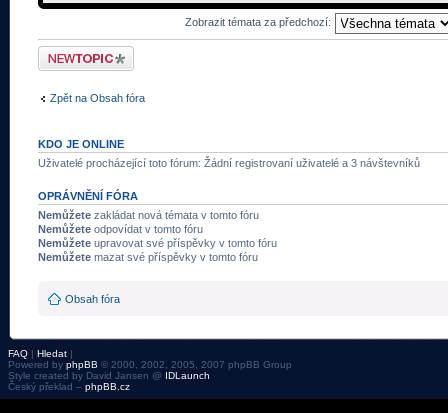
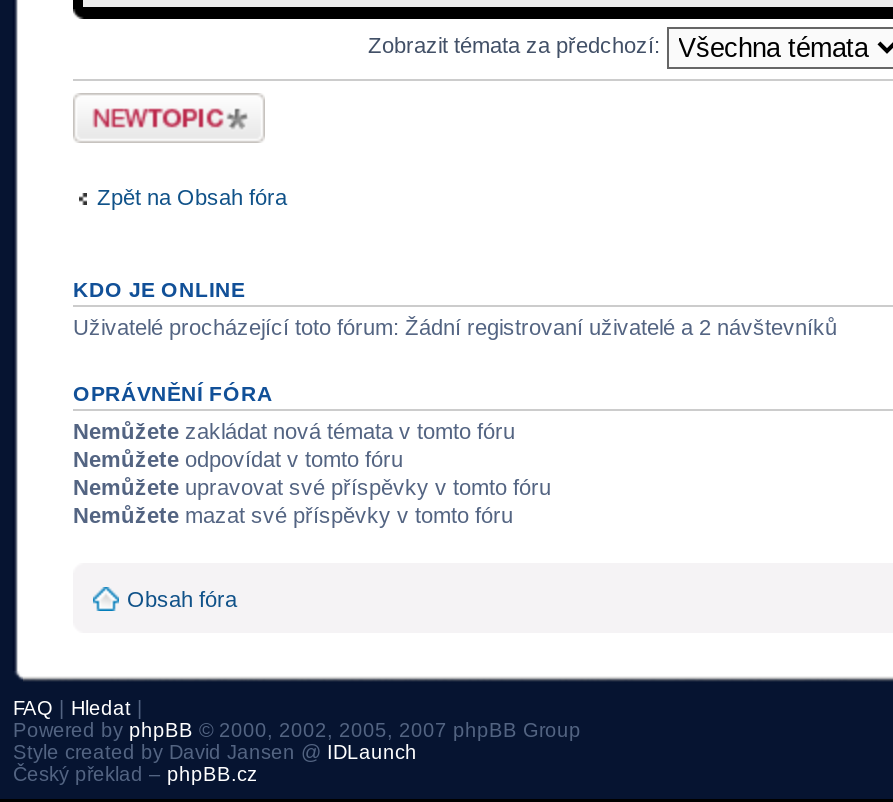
[38,157,420,169] Uživatelé procházející toto fórum: Žádní registrovaní uživatelé a 3 návštevníků -> [73,315,837,339] Uživatelé procházející toto fórum: Žádní registrovaní uživatelé a 2 návštevníků

